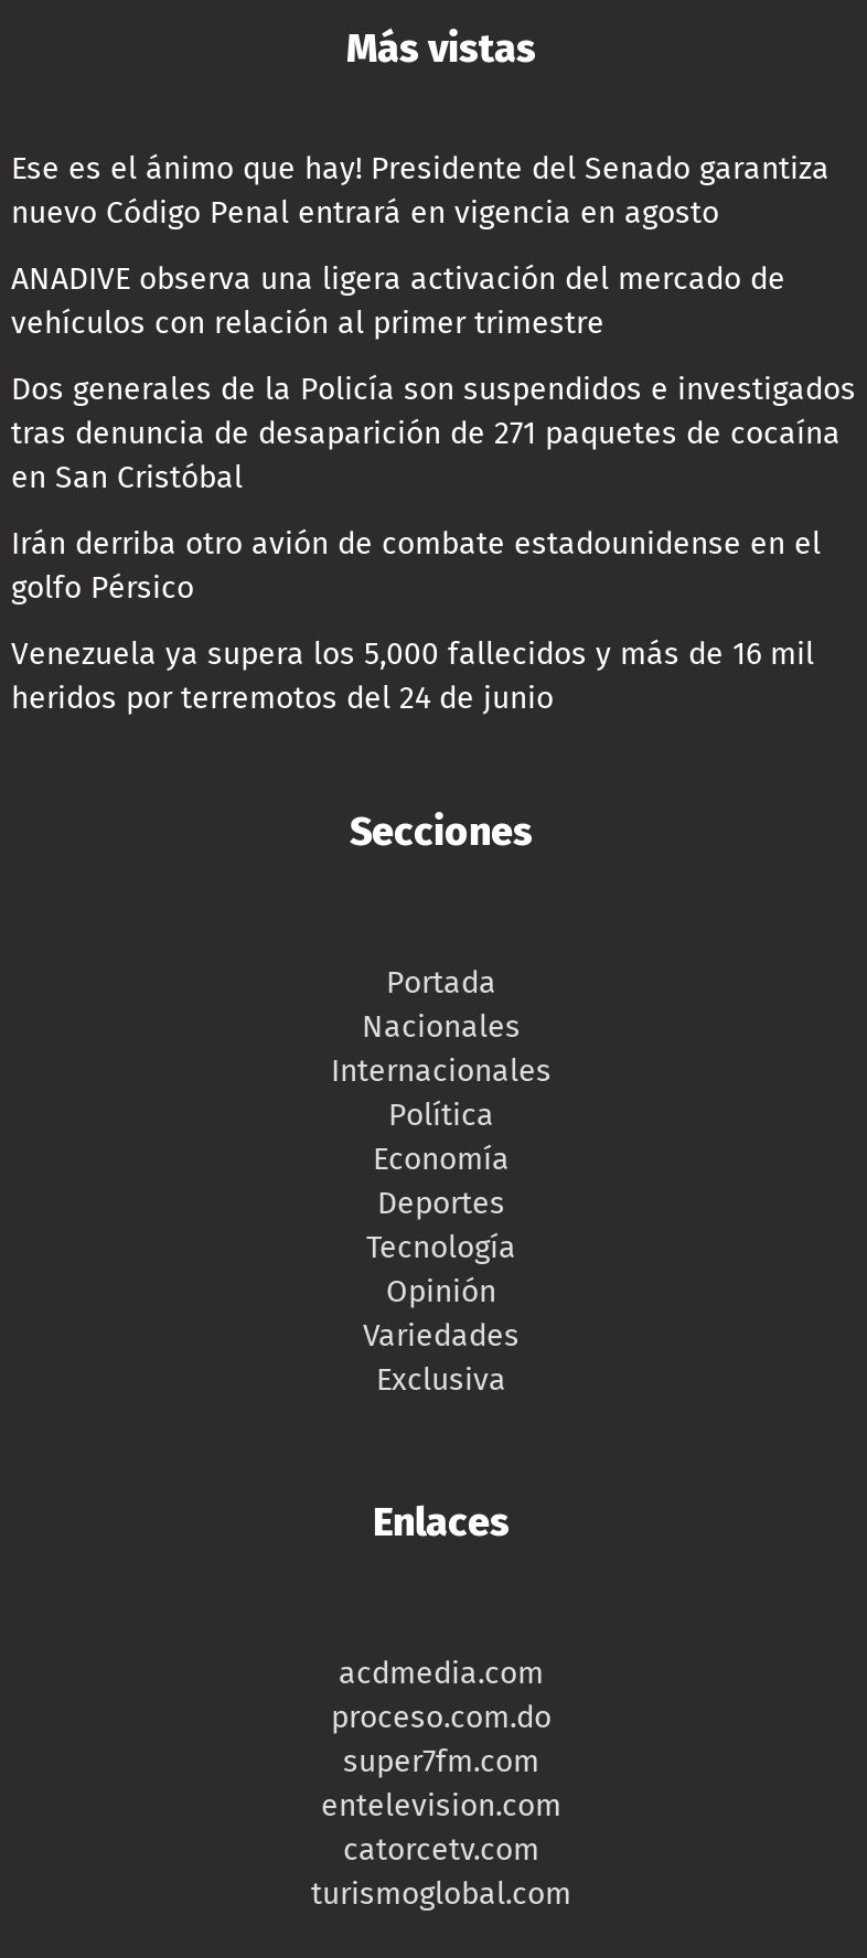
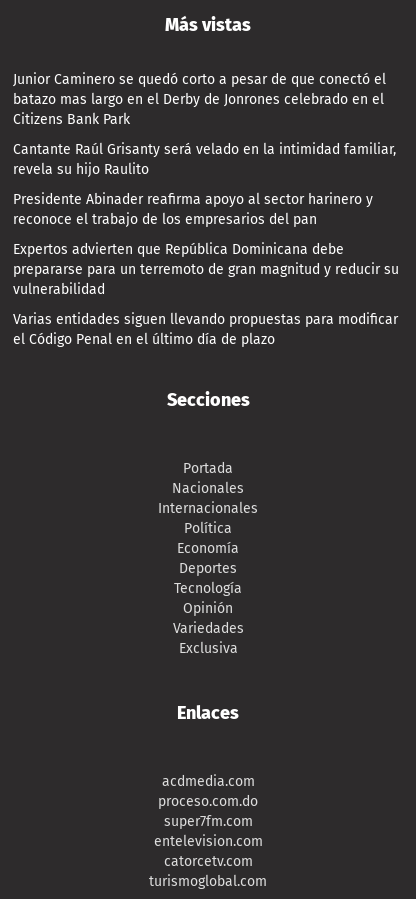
[11,150,829,231] Ese es el ánimo que hay! Presidente del Senado garantiza | nuevo Código Penal entrará en vigencia en agosto -> [13,71,386,128] Junior Caminero se quedó corto a pesar de que conectó el | batazo mas largo en el Derby de Jonrones celebrado en el | Citizens Bank Park
[11,260,785,342] ANADIVE observa una ligera activación del mercado de | vehículos con relación al primer trimestre -> [13,141,396,178] Cantante Raúl Grisanty será velado en la intimidad familiar, | revela su hijo Raulito
[11,370,856,496] Dos generales de la Policía son suspendidos e investigados | tras denuncia de desaparición de 271 paquetes de cocaína | en San Cristóbal -> [13,191,373,228] Presidente Abinader reafirma apoyo al sector harinero y | reconoce el trabajo de los empresarios del pan
[11,525,821,606] Irán derriba otro avión de combate estadounidense en el | golfo Pérsico -> [13,241,399,298] Expertos advierten que República Dominicana debe | prepararse para un terremoto de gran magnitud y reducir su | vulnerabilidad
[11,635,814,717] Venezuela ya supera los 5,000 fallecidos y más de 16 mil | heridos por terremotos del 24 de junio -> [13,311,398,348] Varias entidades siguen llevando propuestas para modificar | el Código Penal en el último día de plazo

